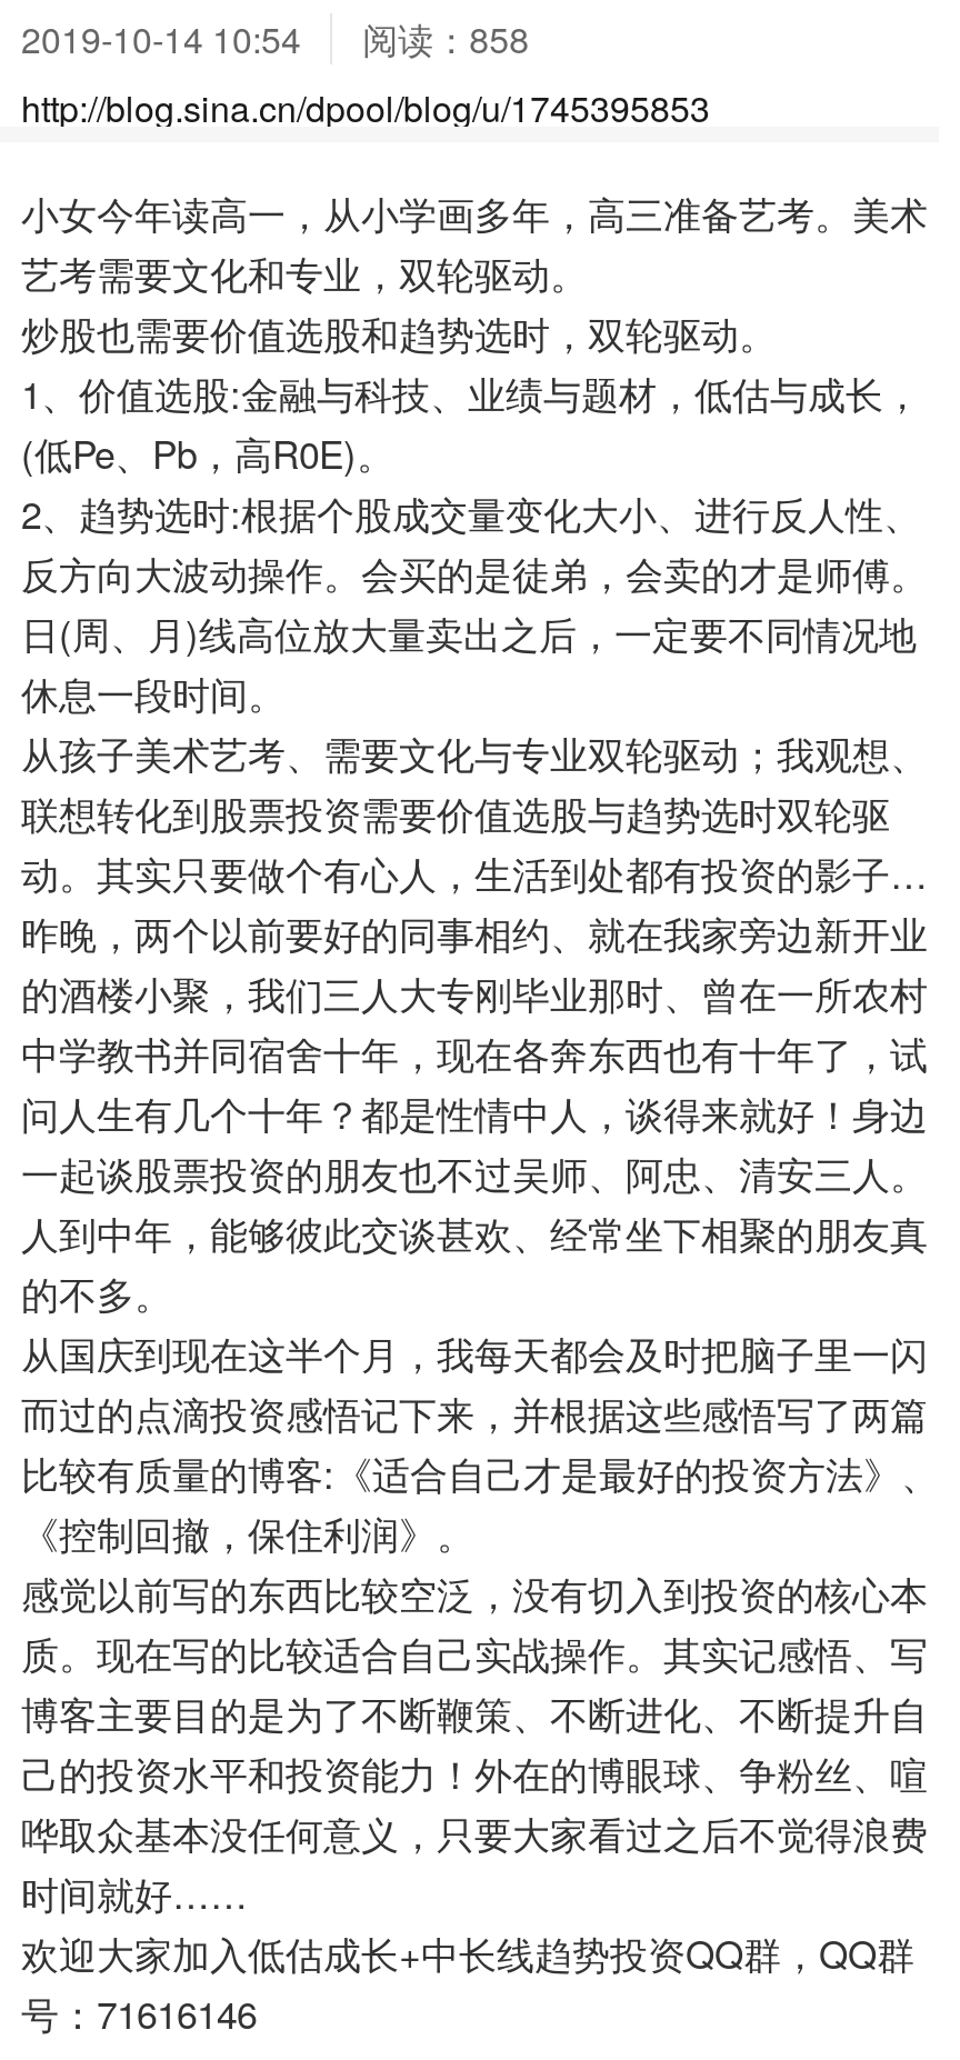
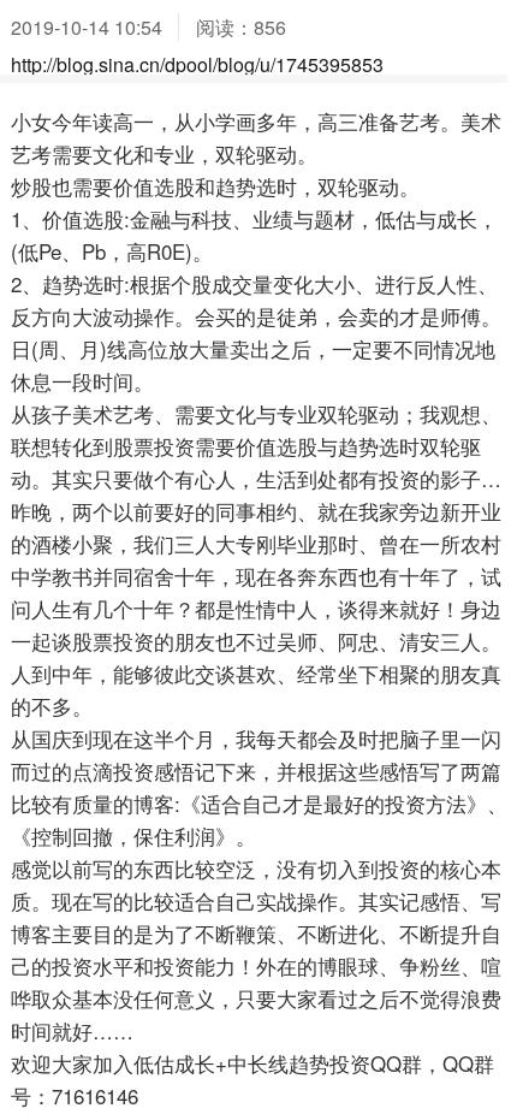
[21,13,529,64] 2019-10-14 10:54 阅读：858 -> [11,13,286,41] 2019-10-14 10:54 阅读：856

